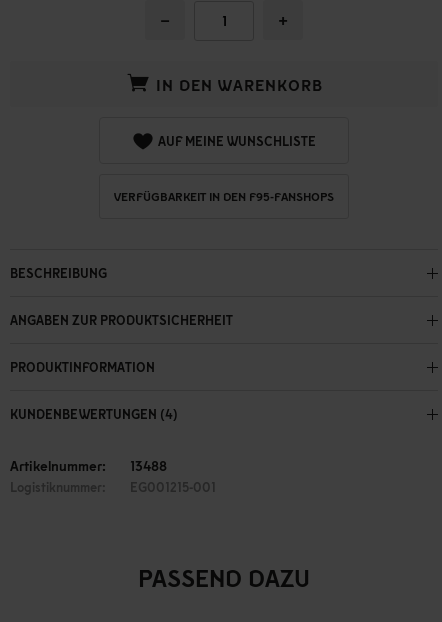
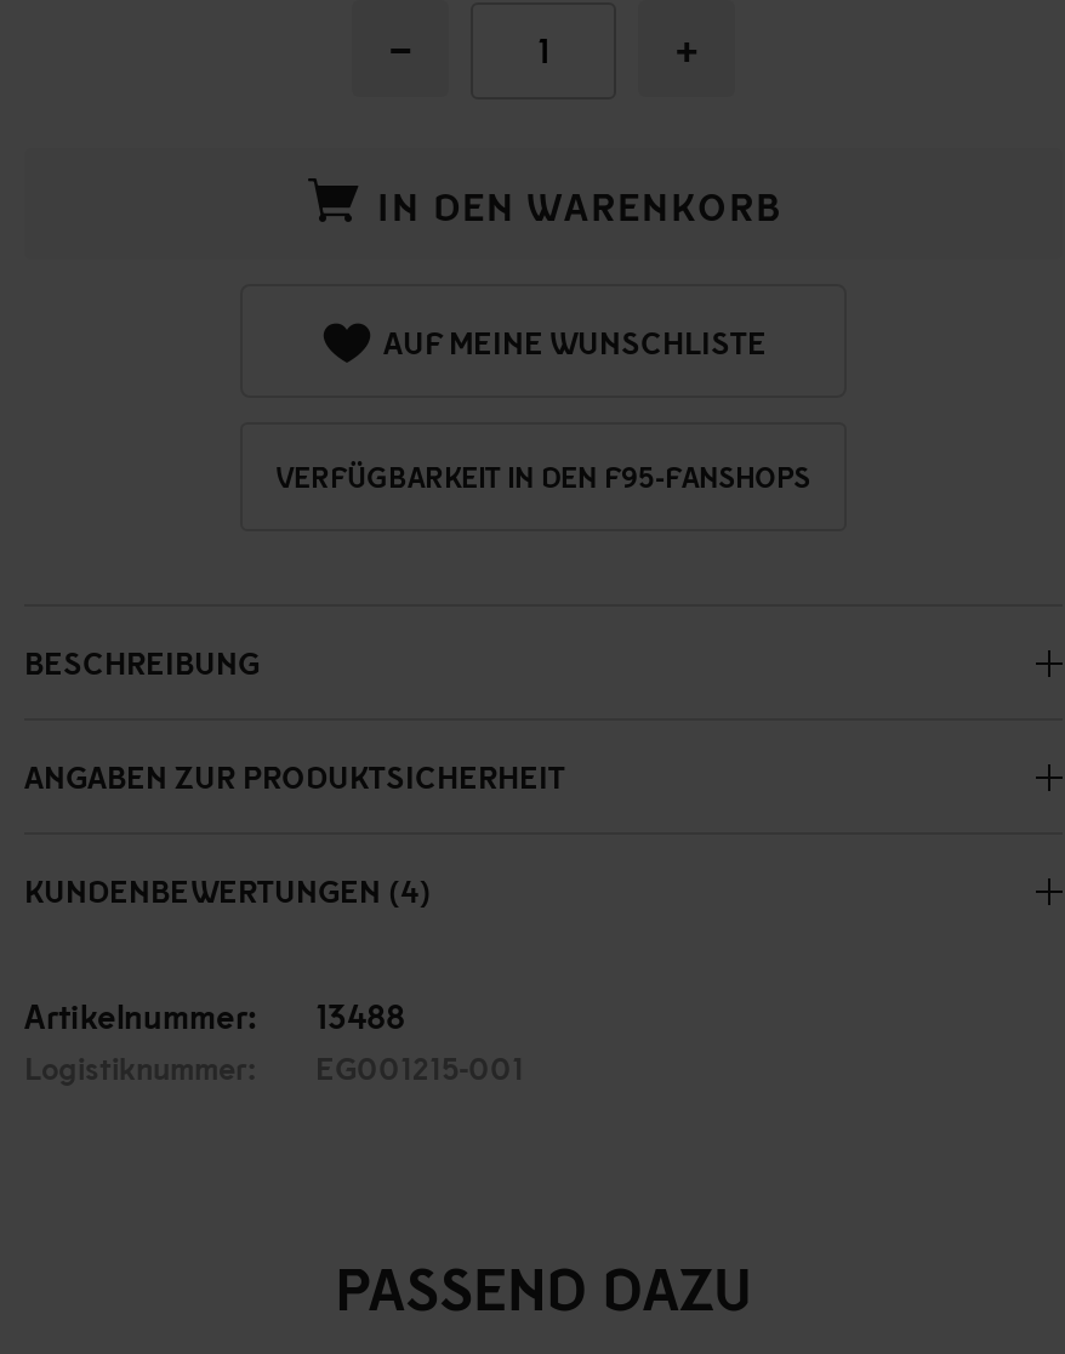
[10,359,155,375] PRODUKTINFORMATION -> none

